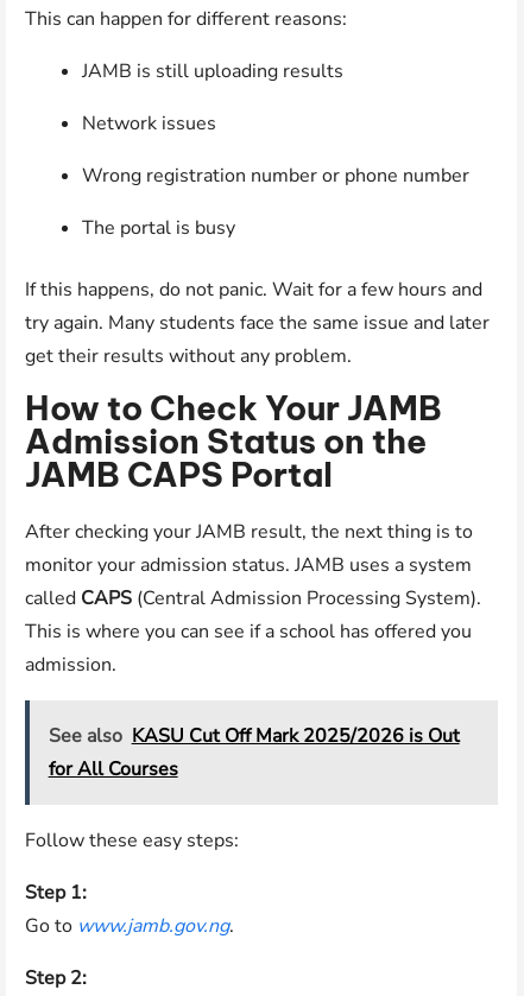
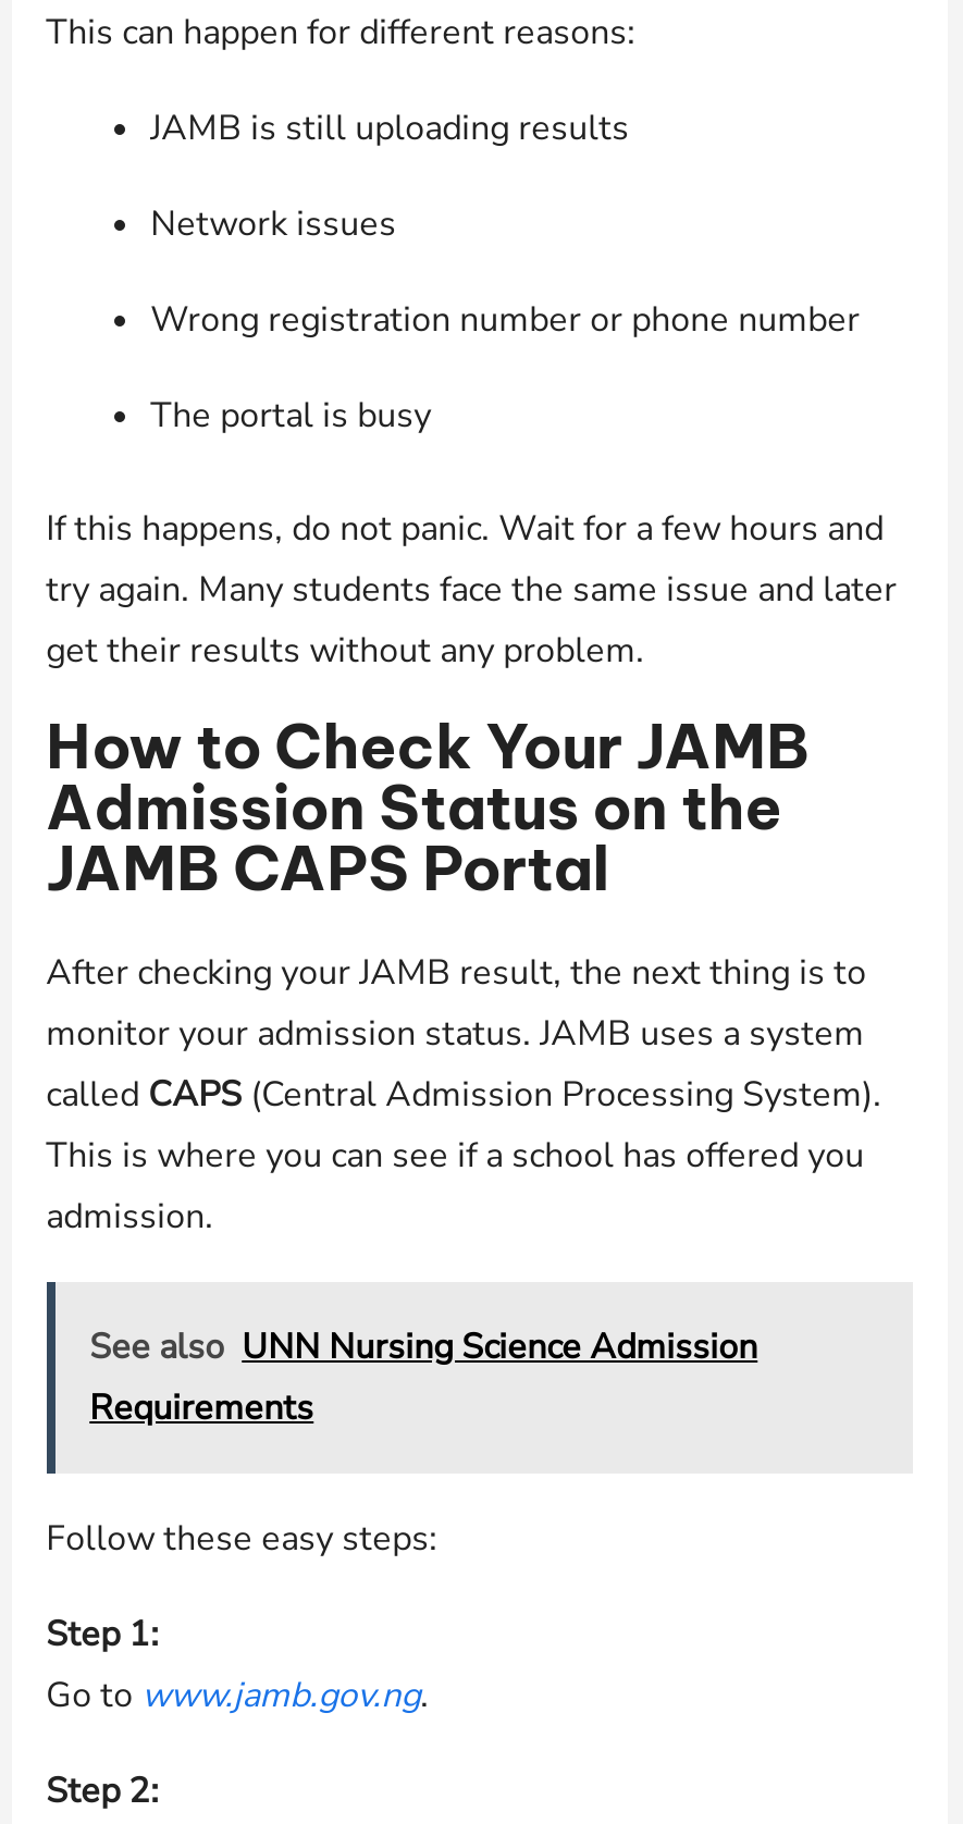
[48,723,459,782] See also KASU Cut Off Mark 2025/2026 is Out | for All Courses -> [89,1324,758,1432] See also UNN Nursing Science Admission | Requirements

